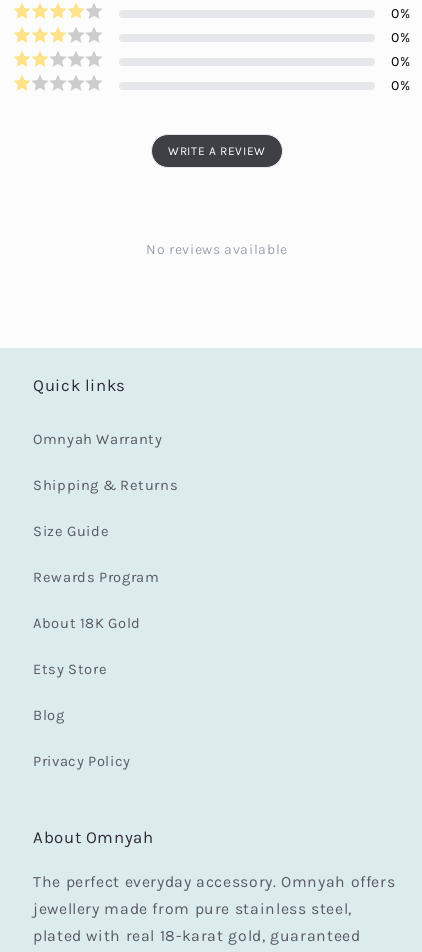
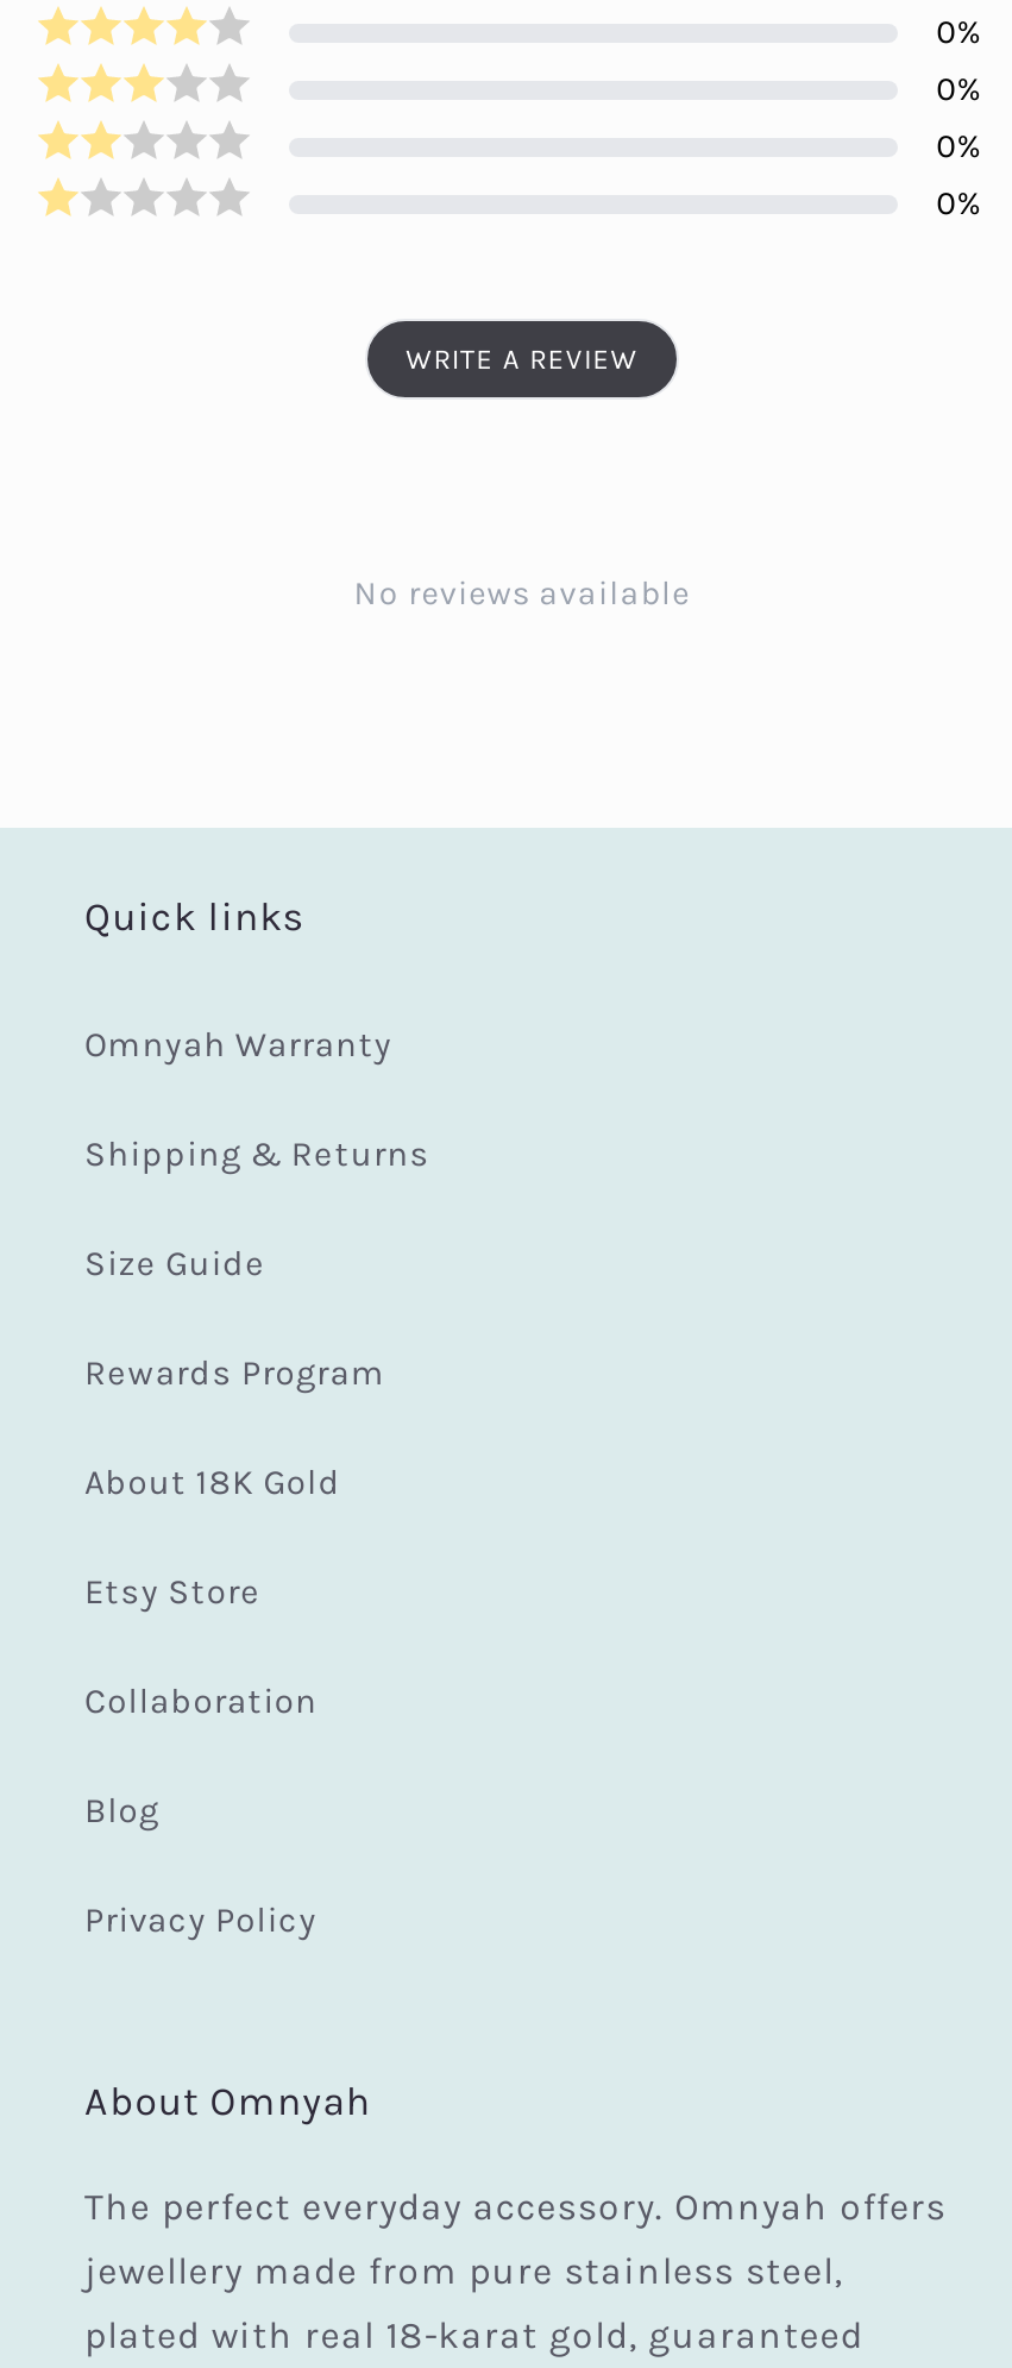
none -> [84,1682,318,1723] Collaboration

